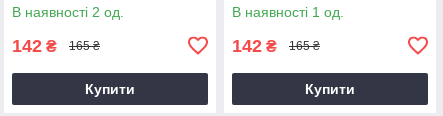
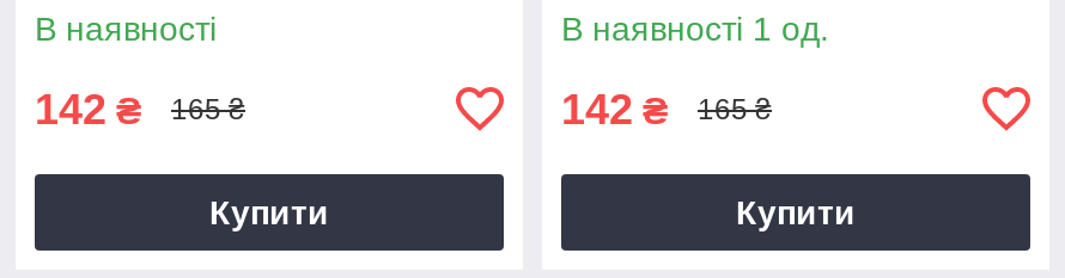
[12,4,124,20] В наявності 2 од. -> [35,9,217,47] В наявності

